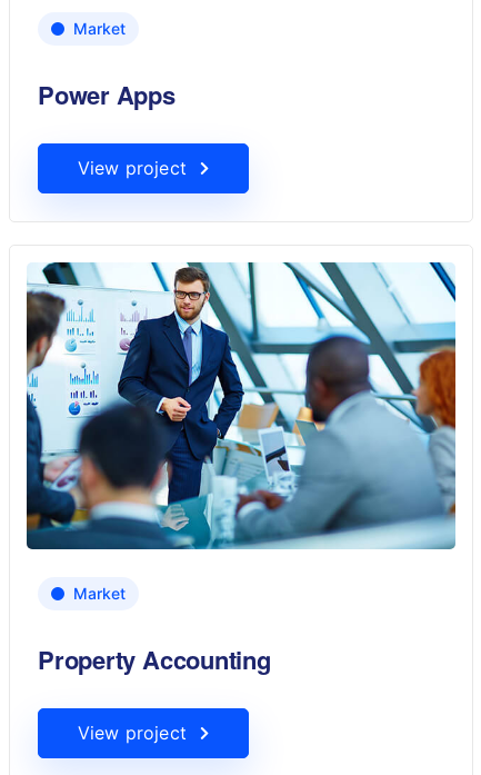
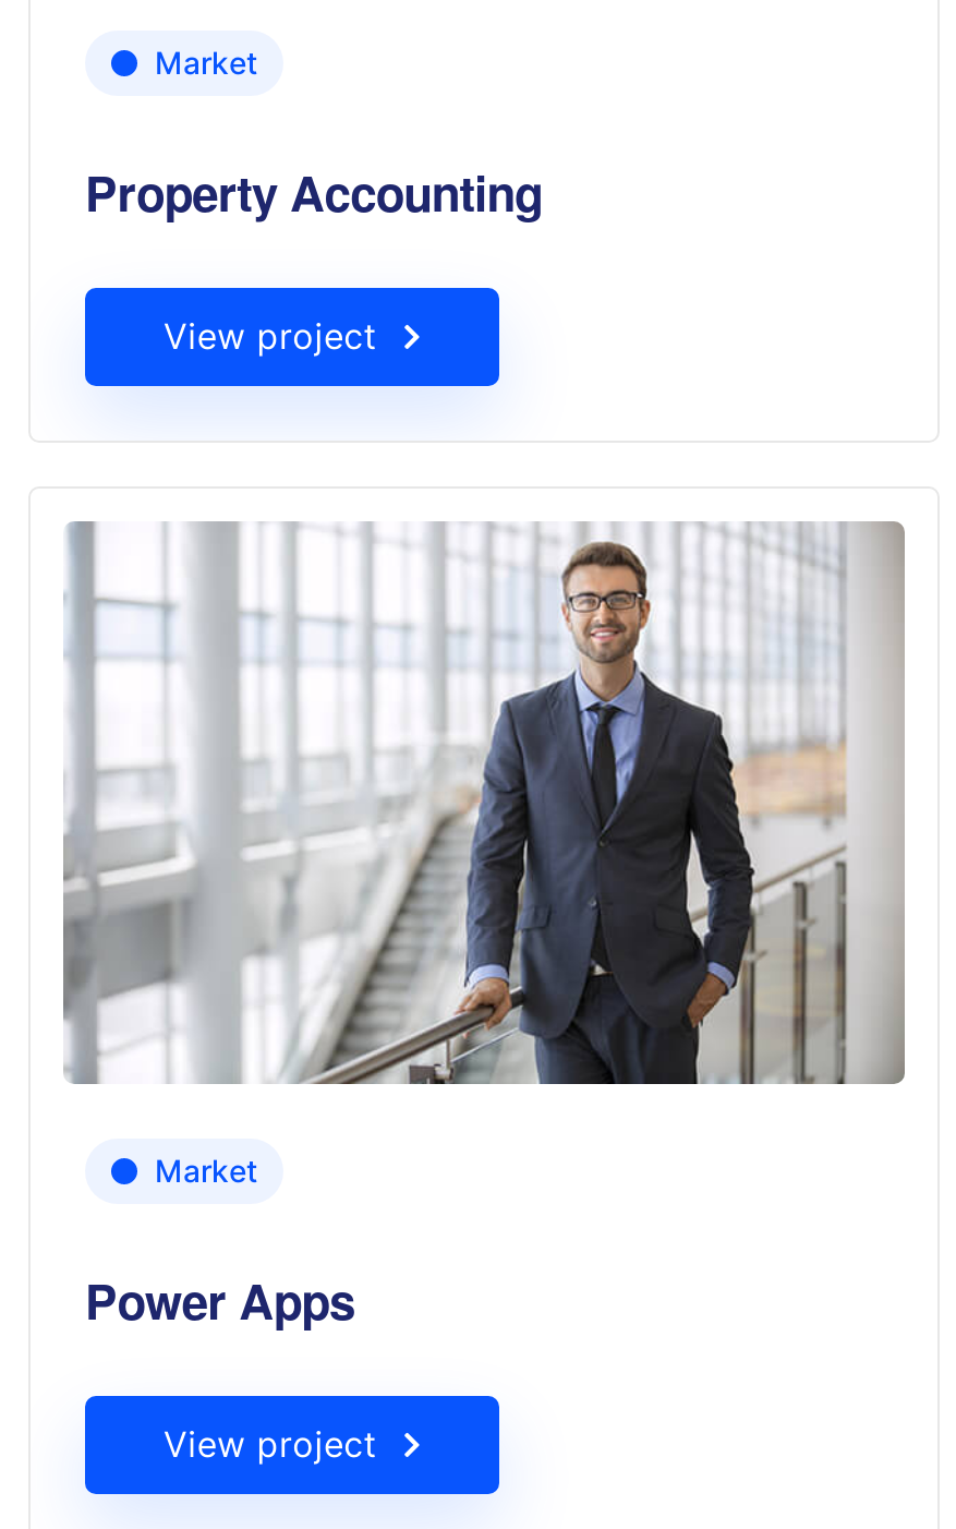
moved [38,77,175,113] -> [85,1264,355,1334]: Power Apps
[26,261,457,550] [image] -> [63,521,905,1086] [image]
moved [38,641,271,677] -> [85,158,542,227]: Property Accounting

